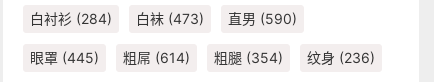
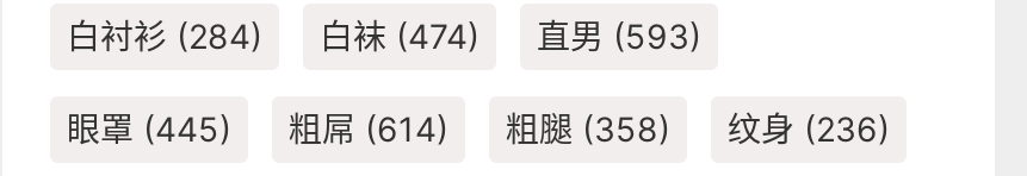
[136,10,204,27] 白袜(473) -> [320,15,480,55] 白袜(474)
[228,10,297,27] 直男(590) -> [537,15,701,55] 直男(593)
[30,49,375,66] 眼罩(445) 粗屌(614) 粗腿(354) 纹身(236) -> [67,107,890,148] 眼罩(445) 粗屌(614) 粗腿(358) 纹身(236)

